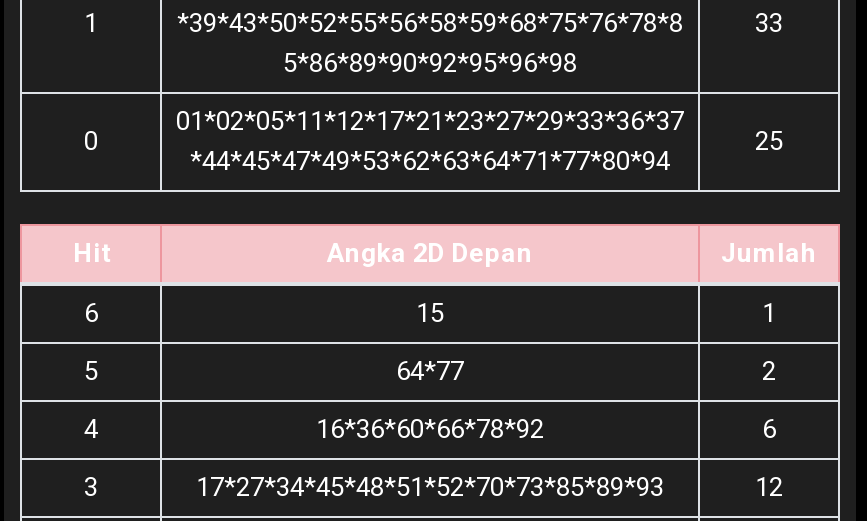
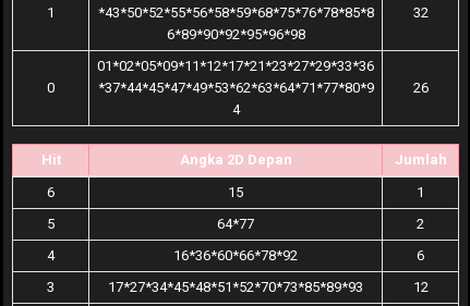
[177,7,683,37] *39*43*50*52*55*56*58*59*68*75*76*78*8 -> [98,4,373,20] *43*50*52*55*56*58*59*68*75*76*78*85*8
[755,7,783,37] 33 -> [413,4,428,20] 32
[283,47,577,77] 5*86*89*90*92*95*96*98 -> [166,26,305,42] 6*89*90*92*95*96*98
[176,105,684,175] 01*02*05*11*12*17*21*23*27*29*33*36*37 | *44*45*47*49*53*62*63*64*71*77*80*94 -> [97,57,374,117] 01*02*05*09*11*12*17*21*23*27*29*33*36 | *37*44*45*47*49*53*62*63*64*71*77*80*9 | 4
[755,125,783,155] 25 -> [413,79,428,95] 26

